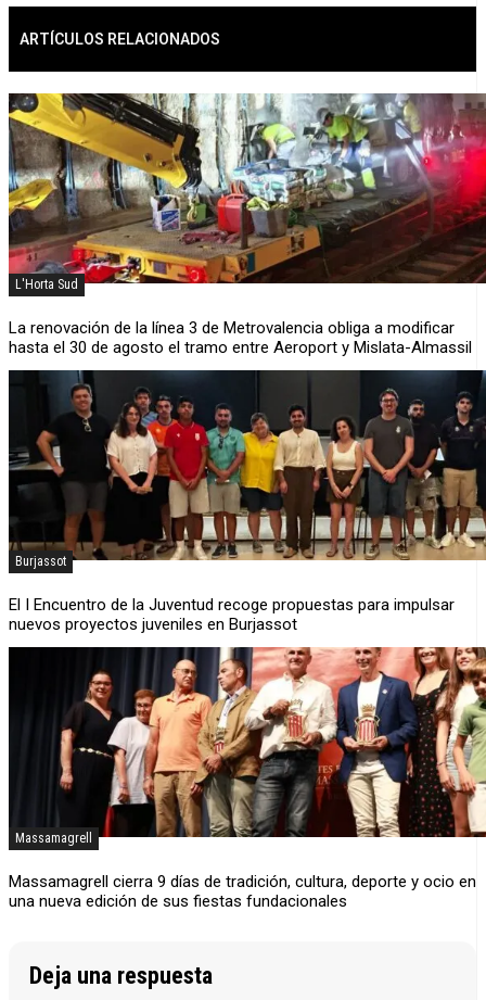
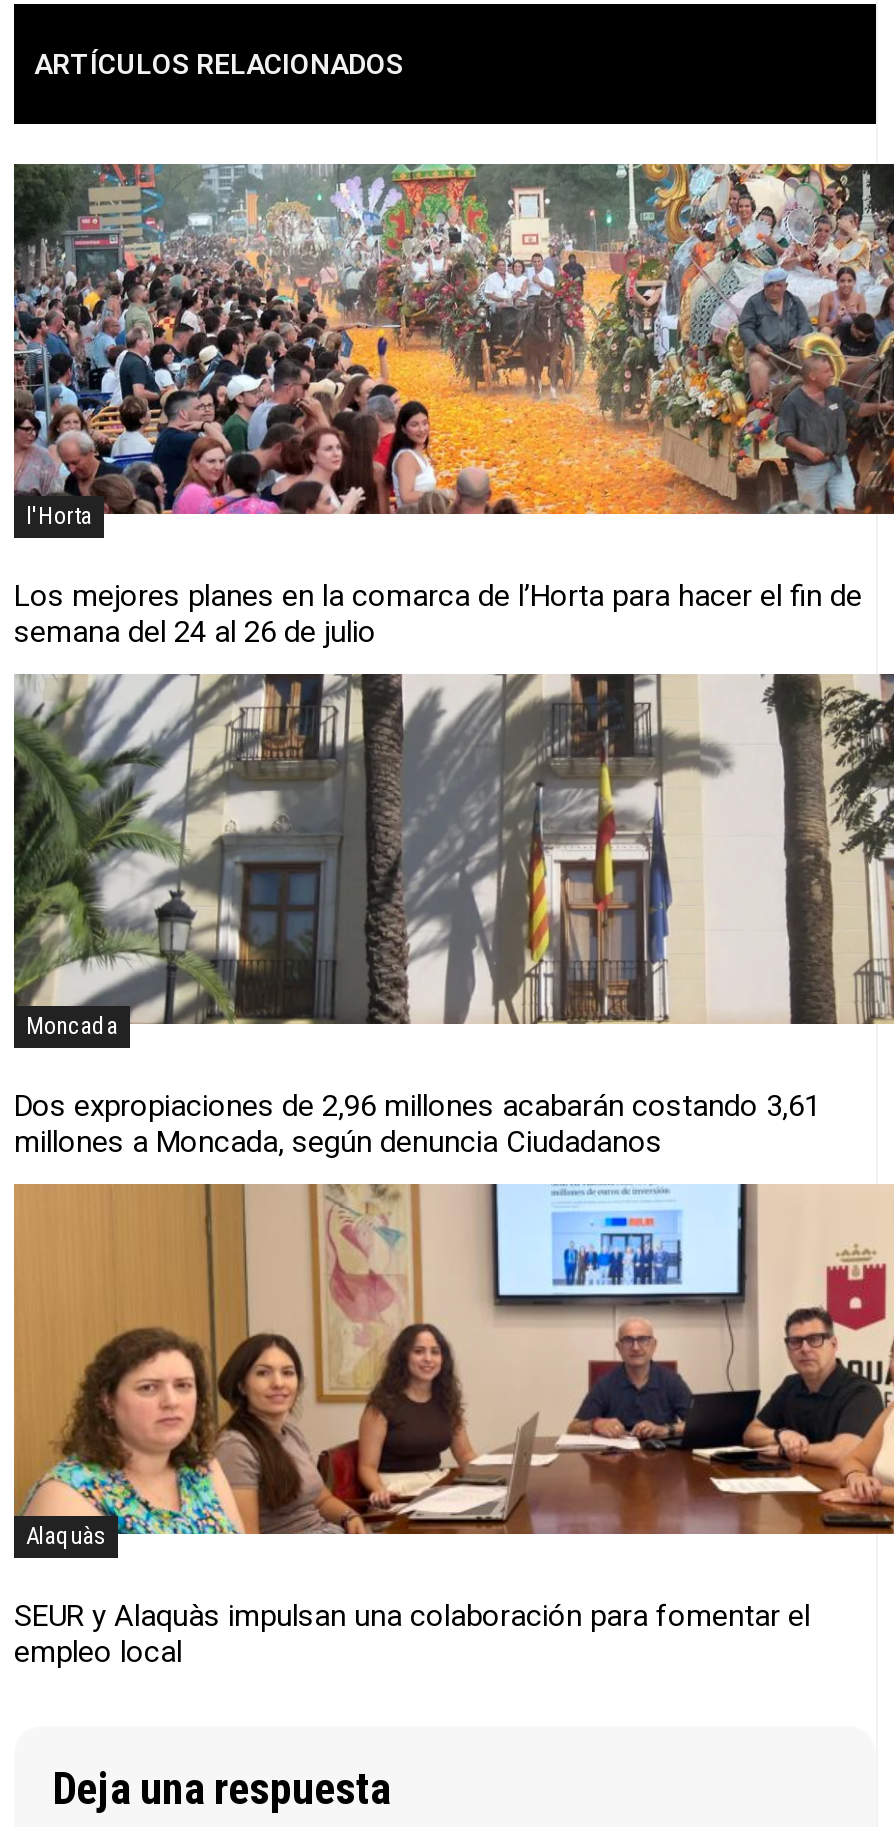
[8,92,483,292] [image] | L'Horta Sud -> [12,162,888,529] [image] | l'Horta
[9,318,472,357] La renovación de la línea 3 de Metrovalencia obliga a modificar | hasta el 30 de agosto el tramo entre Aeroport y Mislata-Almassil -> [14,577,862,649] Los mejores planes en la comarca de l’Horta para hacer el fin de | semana del 24 al 26 de julio
[8,369,483,569] [image] | Burjassot -> [12,674,888,1040] [image] | Moncada
[9,595,455,634] El I Encuentro de la Juventud recoge propuestas para impulsar | nuevos proyectos juveniles en Burjassot -> [14,1088,820,1160] Dos expropiaciones de 2,96 millones acabarán costando 3,61 | millones a Moncada, según denuncia Ciudadanos
[8,646,483,846] [image] | Massamagrell -> [12,1182,888,1551] [image] | Alaquàs
[9,872,476,911] Massamagrell cierra 9 días de tradición, cultura, deporte y ocio en | una nueva edición de sus fiestas fundacionales -> [14,1599,810,1671] SEUR y Alaquàs impulsan una colaboración para fomentar el | empleo local

